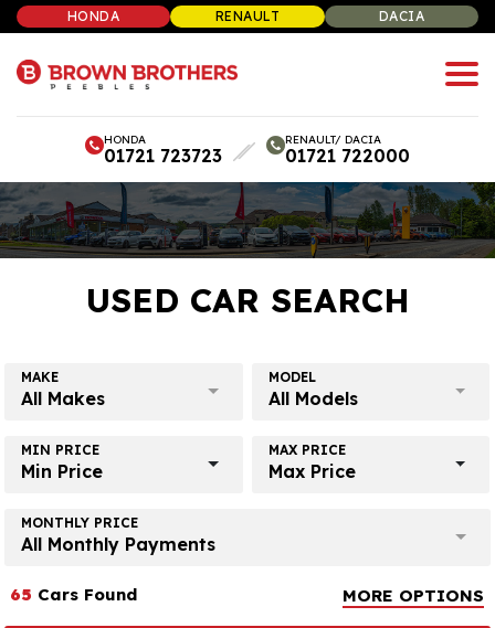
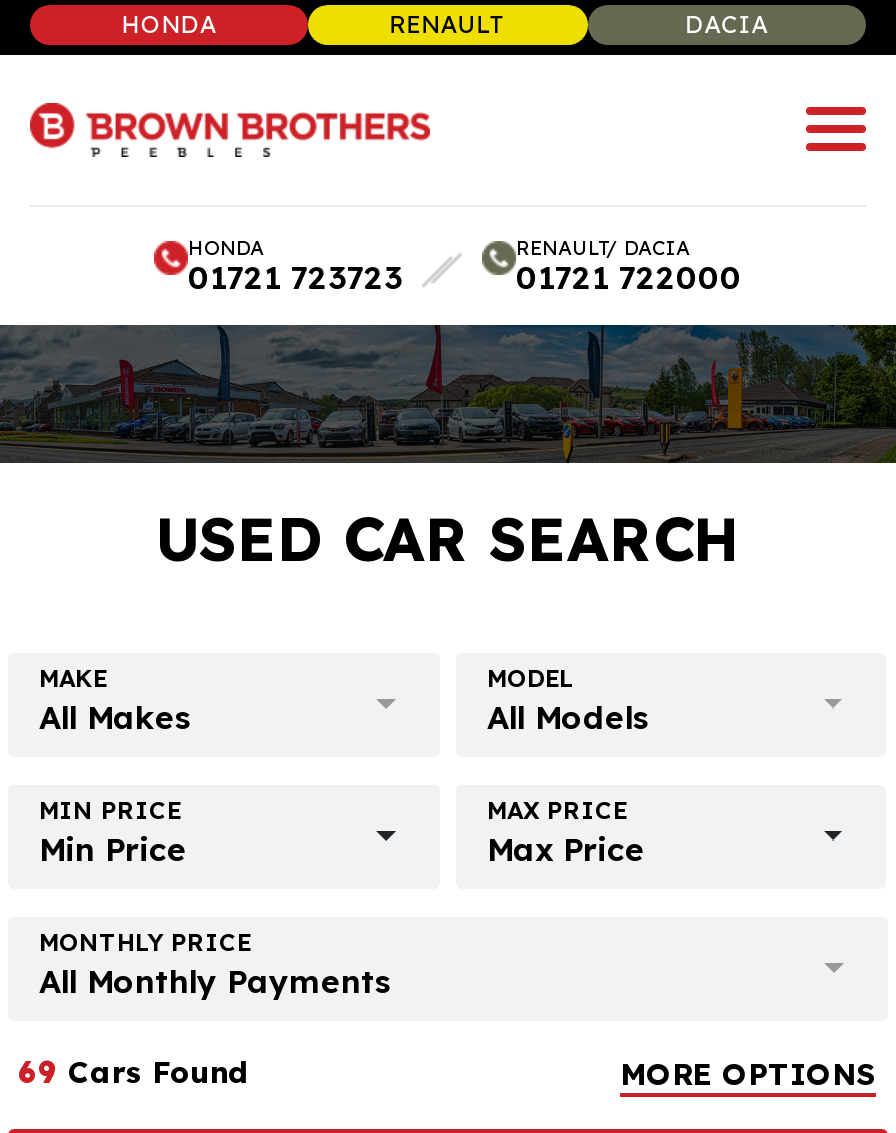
[10,584,137,605] 65 Cars Found -> [18,1053,248,1091] 69 Cars Found

